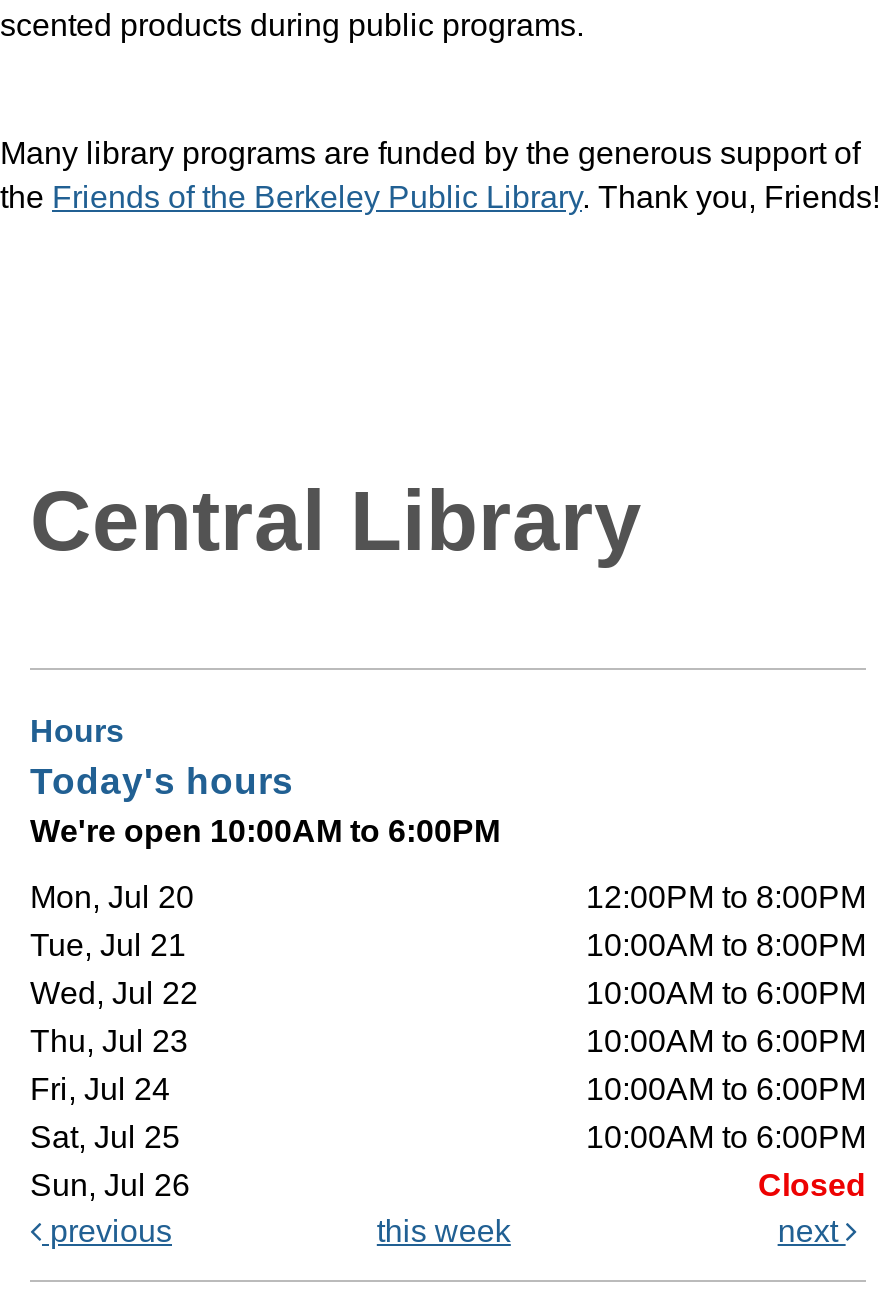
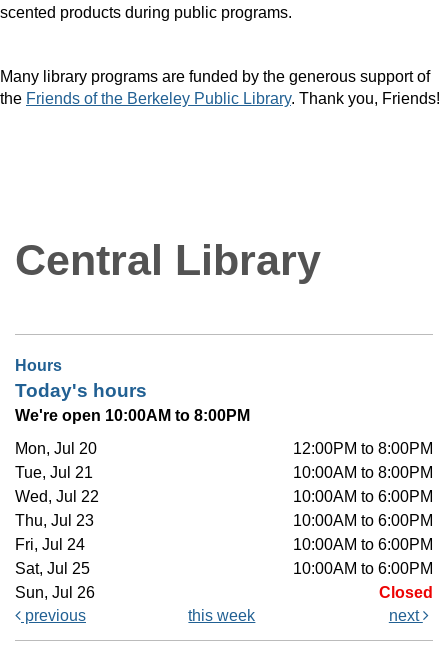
[30,814,500,848] We're open 10:00AM to 6:00PM -> [15,407,250,424] We're open 10:00AM to 8:00PM

